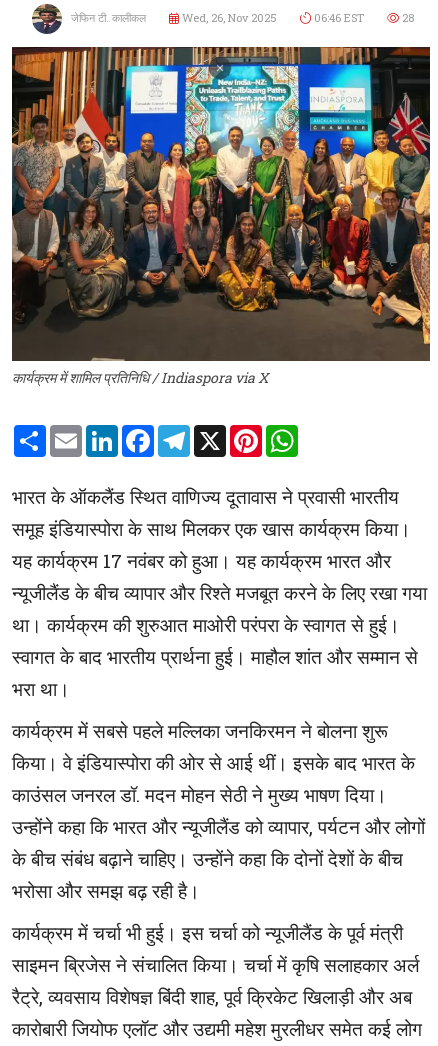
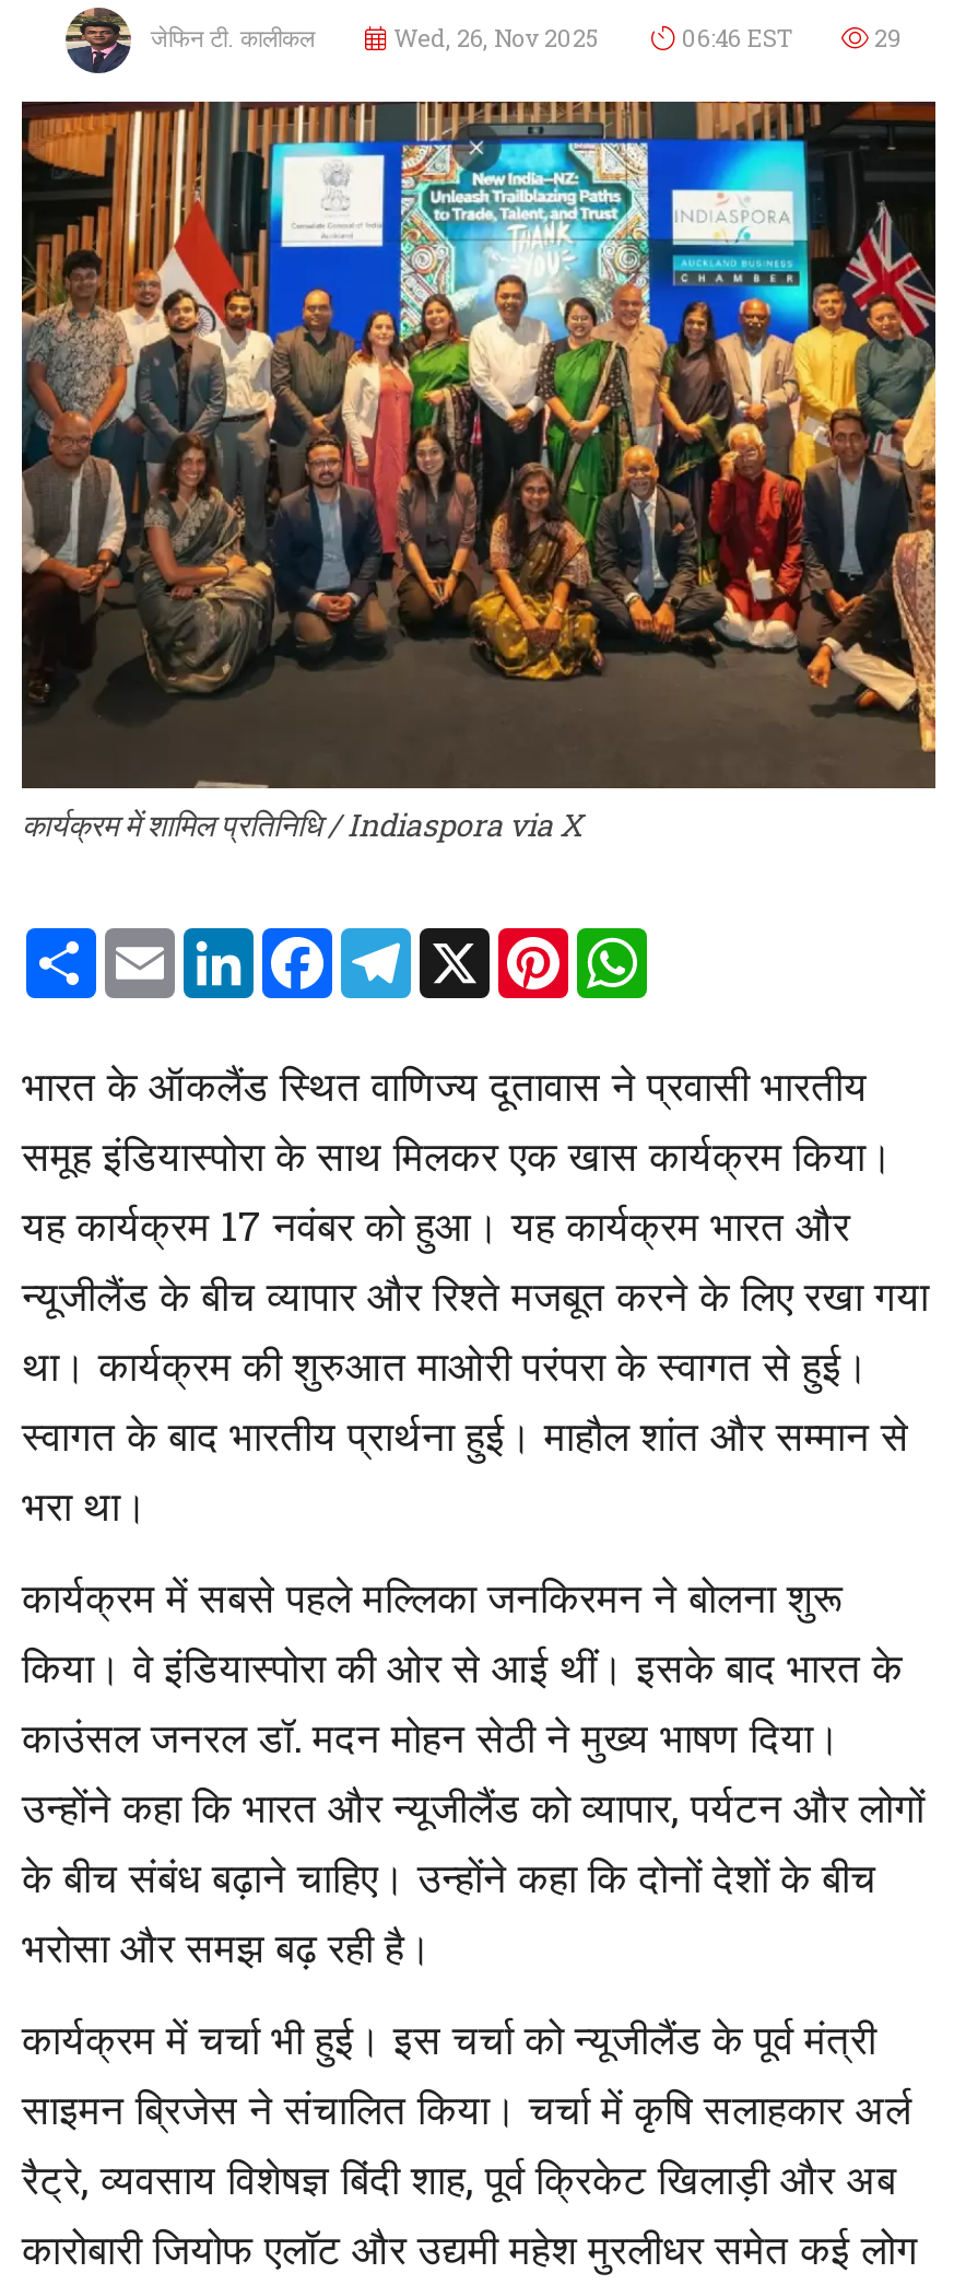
[399,10,420,25] 28 -> [868,21,916,53] 29

